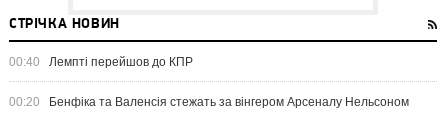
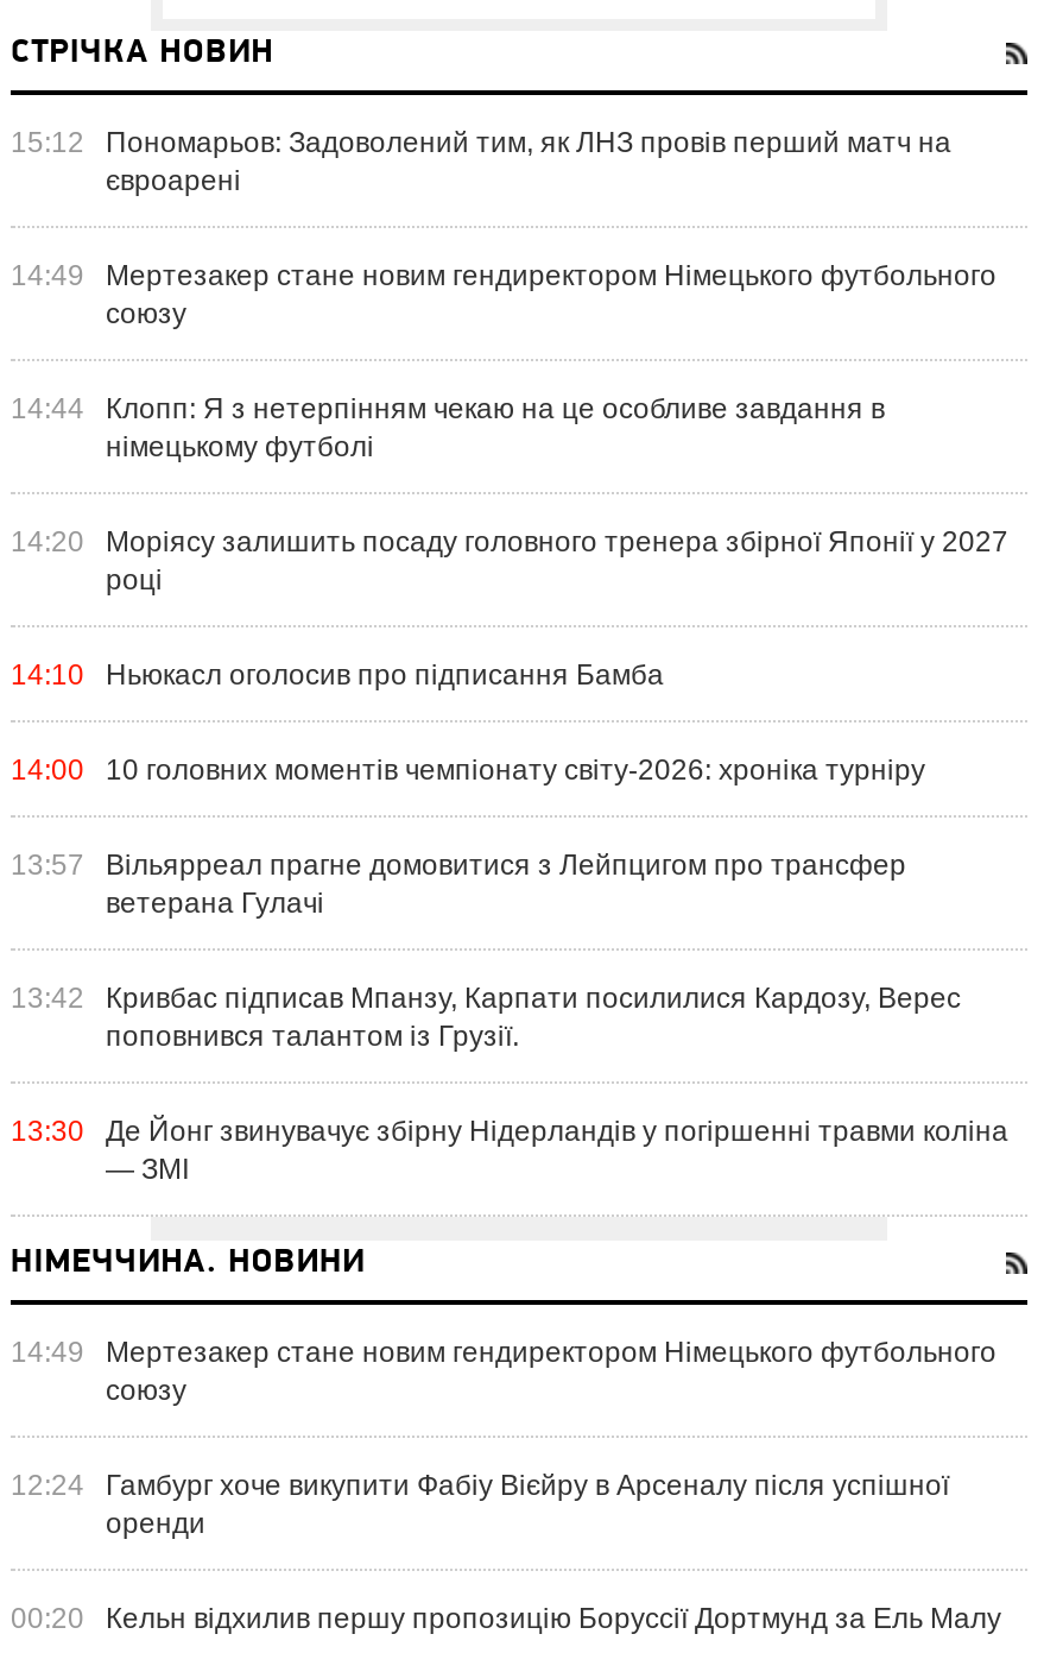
[9,55,193,69] 00:40 | Лемпті перейшов до КПР -> [11,126,1008,1540] 15:12 | Пономарьов: Задоволений тим, як ЛНЗ провів перший матч на | євроарені | 14:49 | Мертезакер стане новим гендиректором Німецького футбольного | союзу | 14:44 | Клопп: Я з нетерпінням чекаю на це особливе завдання в | німецькому футболі | 14:20 | Моріясу залишить посаду головного тренера збірної Японії у 2027 | році | 14:10 | Ньюкасл оголосив про підписання Бамба | 14:00 | 10 головних моментів чемпіонату світу-2026: хроніка турніру | 13:57 | Вільярреал прагне домовитися з Лейпцигом про трансфер | ветерана Гулачі | 13:42 | Кривбас підписав Мпанзу, Карпати посилилися Кардозу, Верес | поповнився талантом із Грузії. | 13:30 | Де Йонг звинувачує збірну Нідерландів у погіршенні травми коліна | — ЗМІ | НІМЕЧЧИНА. НОВИНИ | 14:49 | Мертезакер стане новим гендиректором Німецького футбольного | союзу | 12:24 | Гамбург хоче викупити Фабіу Вієйру в Арсеналу після успішної | оренди
[49,95,409,109] Бенфіка та Валенсія стежать за вінгером Арсеналу Нельсоном -> [106,1602,1001,1635] Кельн відхилив першу пропозицію Боруссії Дортмунд за Ель Малу

